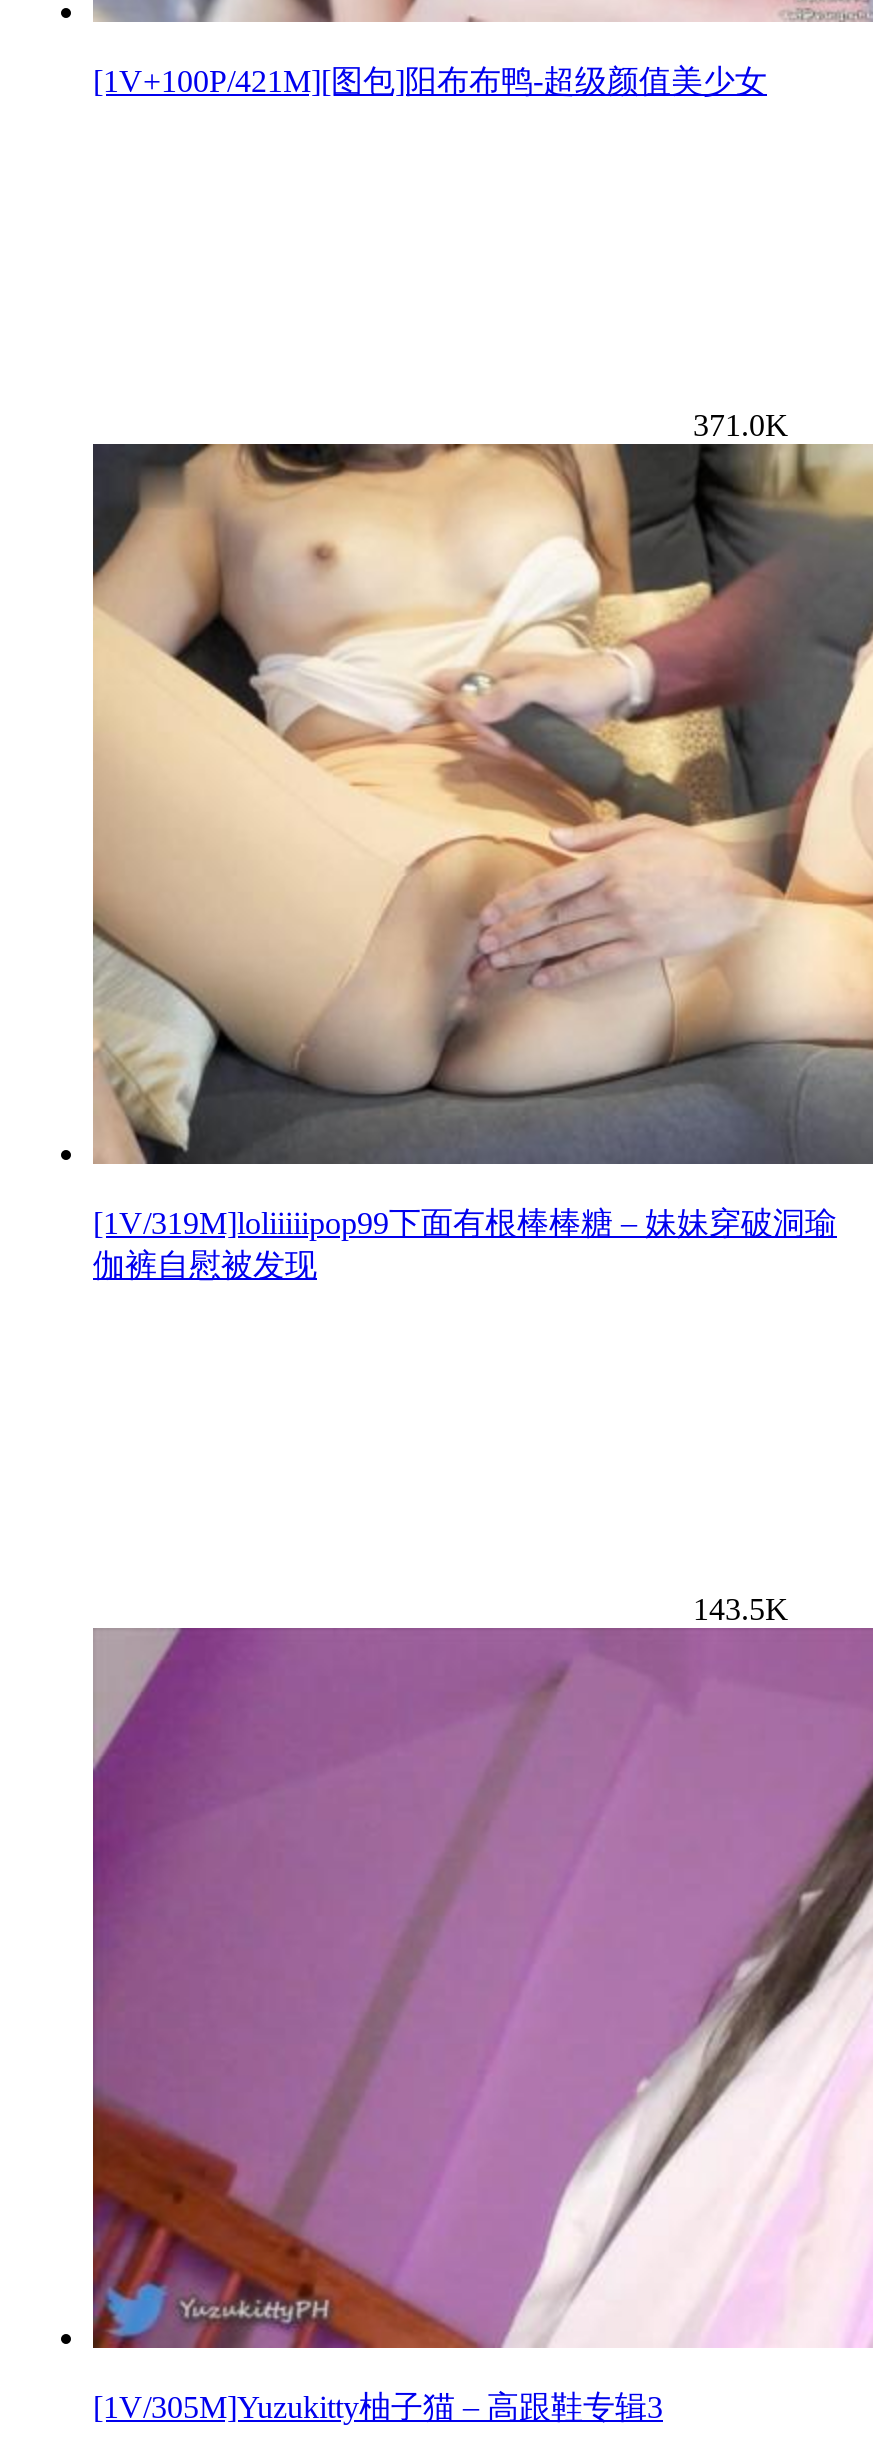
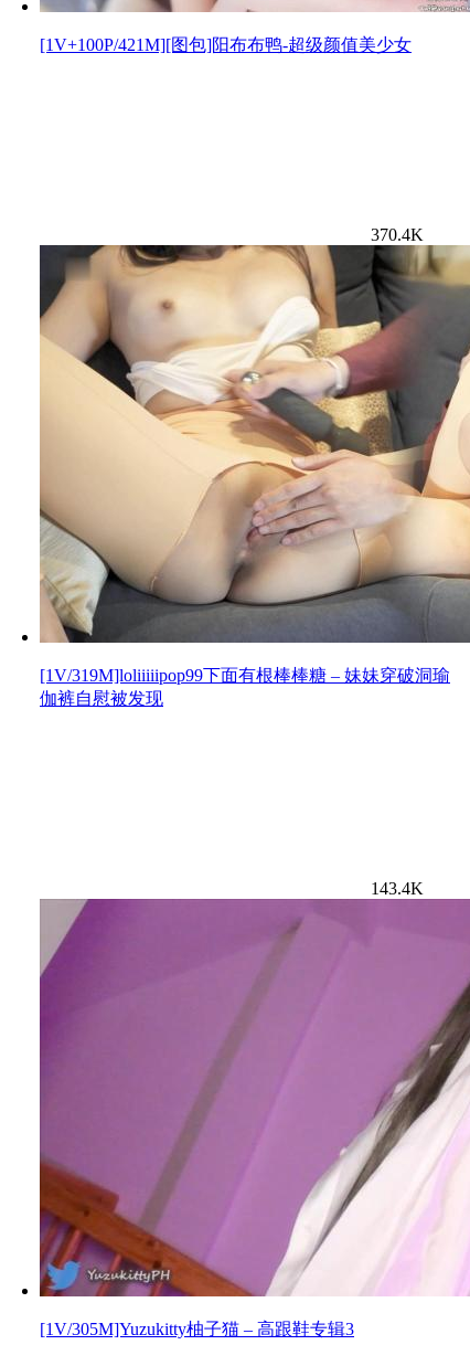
[693,409,789,443] 371.0K -> [371,226,424,244] 370.4K
[693,1593,789,1627] 143.5K -> [371,879,424,898] 143.4K

